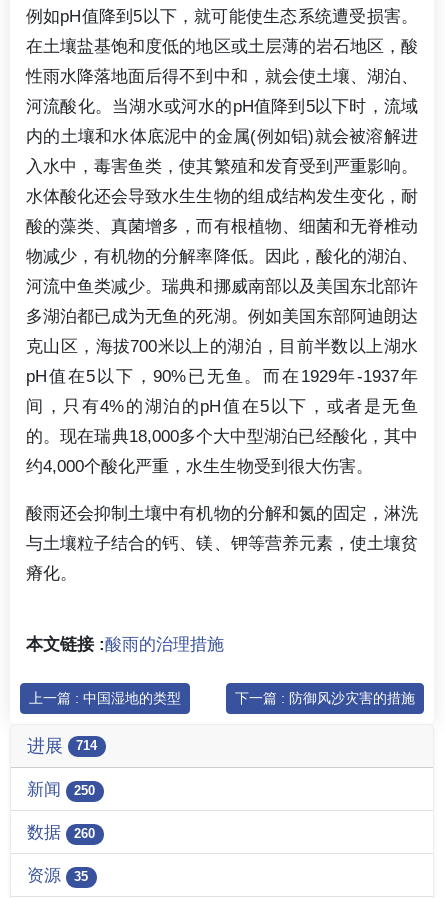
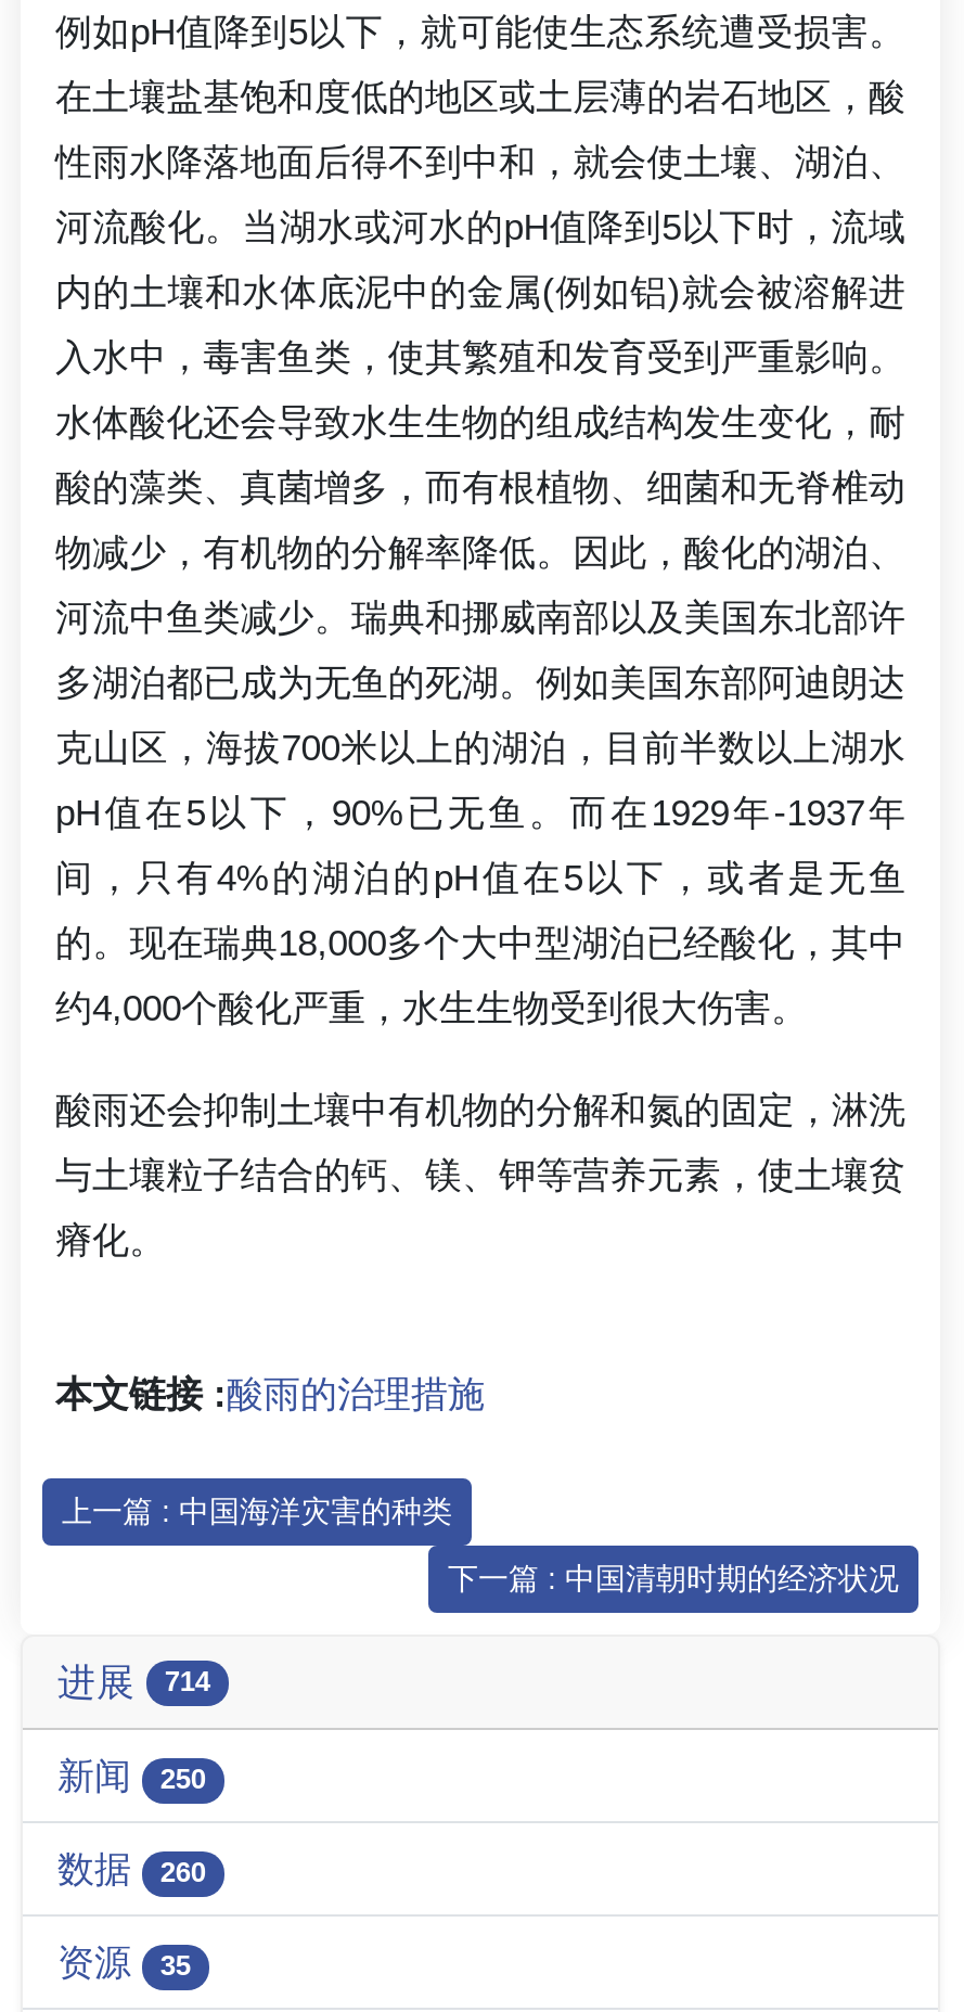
[29,690,415,706] 上一篇 : 中国湿地的类型 | 下一篇 : 防御风沙灾害的措施 -> [62,1494,899,1596] 上一篇 : 中国海洋灾害的种类 | 下一篇 : 中国清朝时期的经济状况

